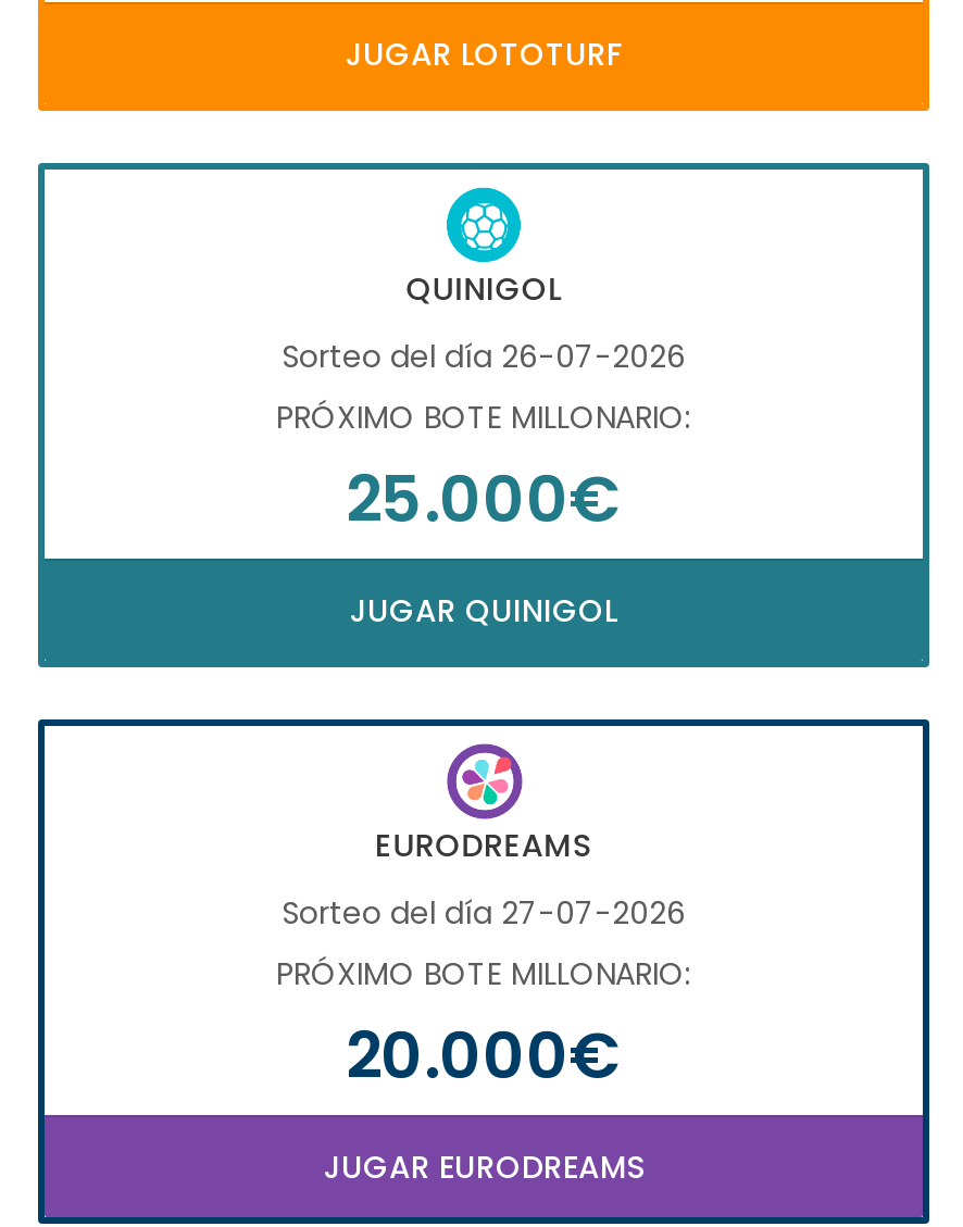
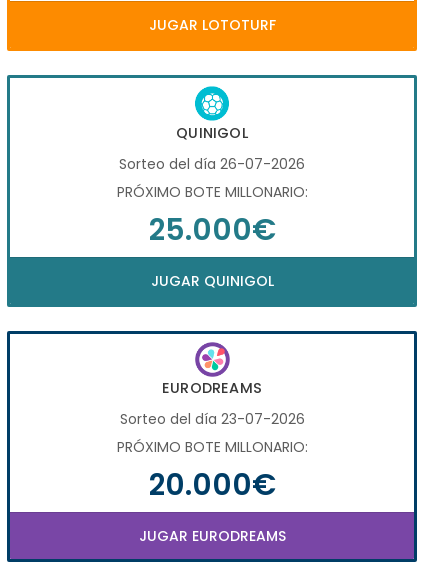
[282,890,686,933] Sorteo del día 27-07-2026 -> [119,409,304,429] Sorteo del día 23-07-2026

